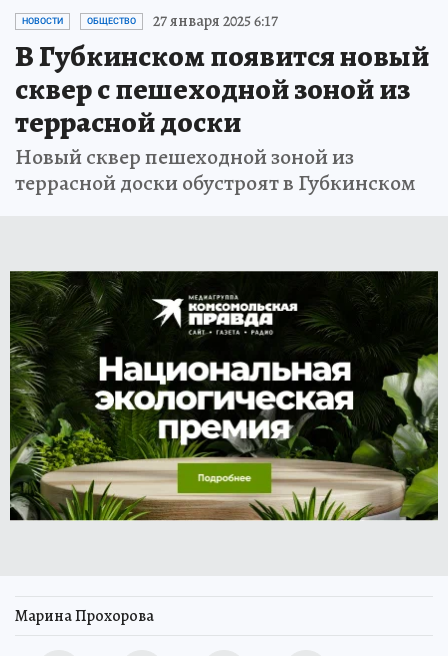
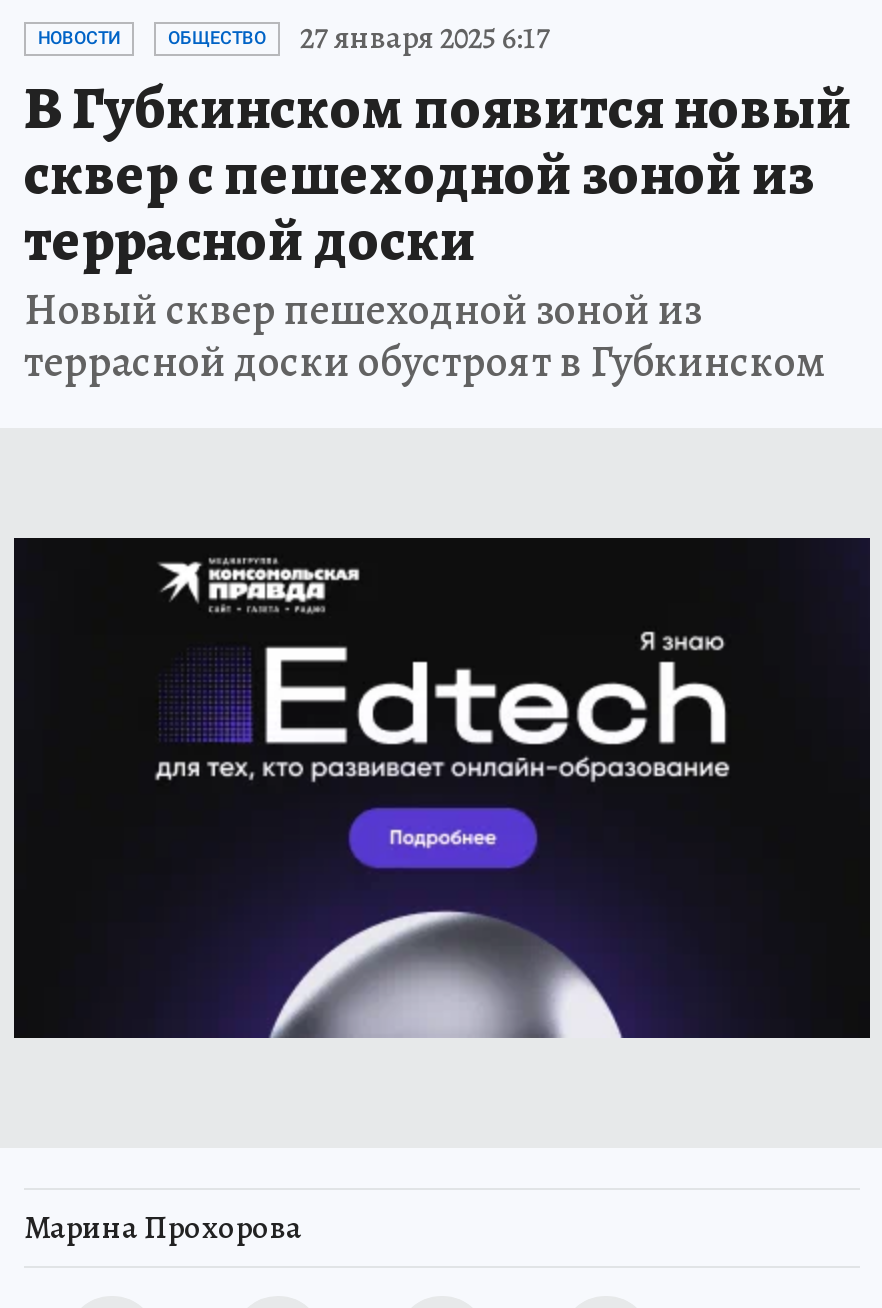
[9,271,439,521] [image] -> [12,536,872,1040] [image]

